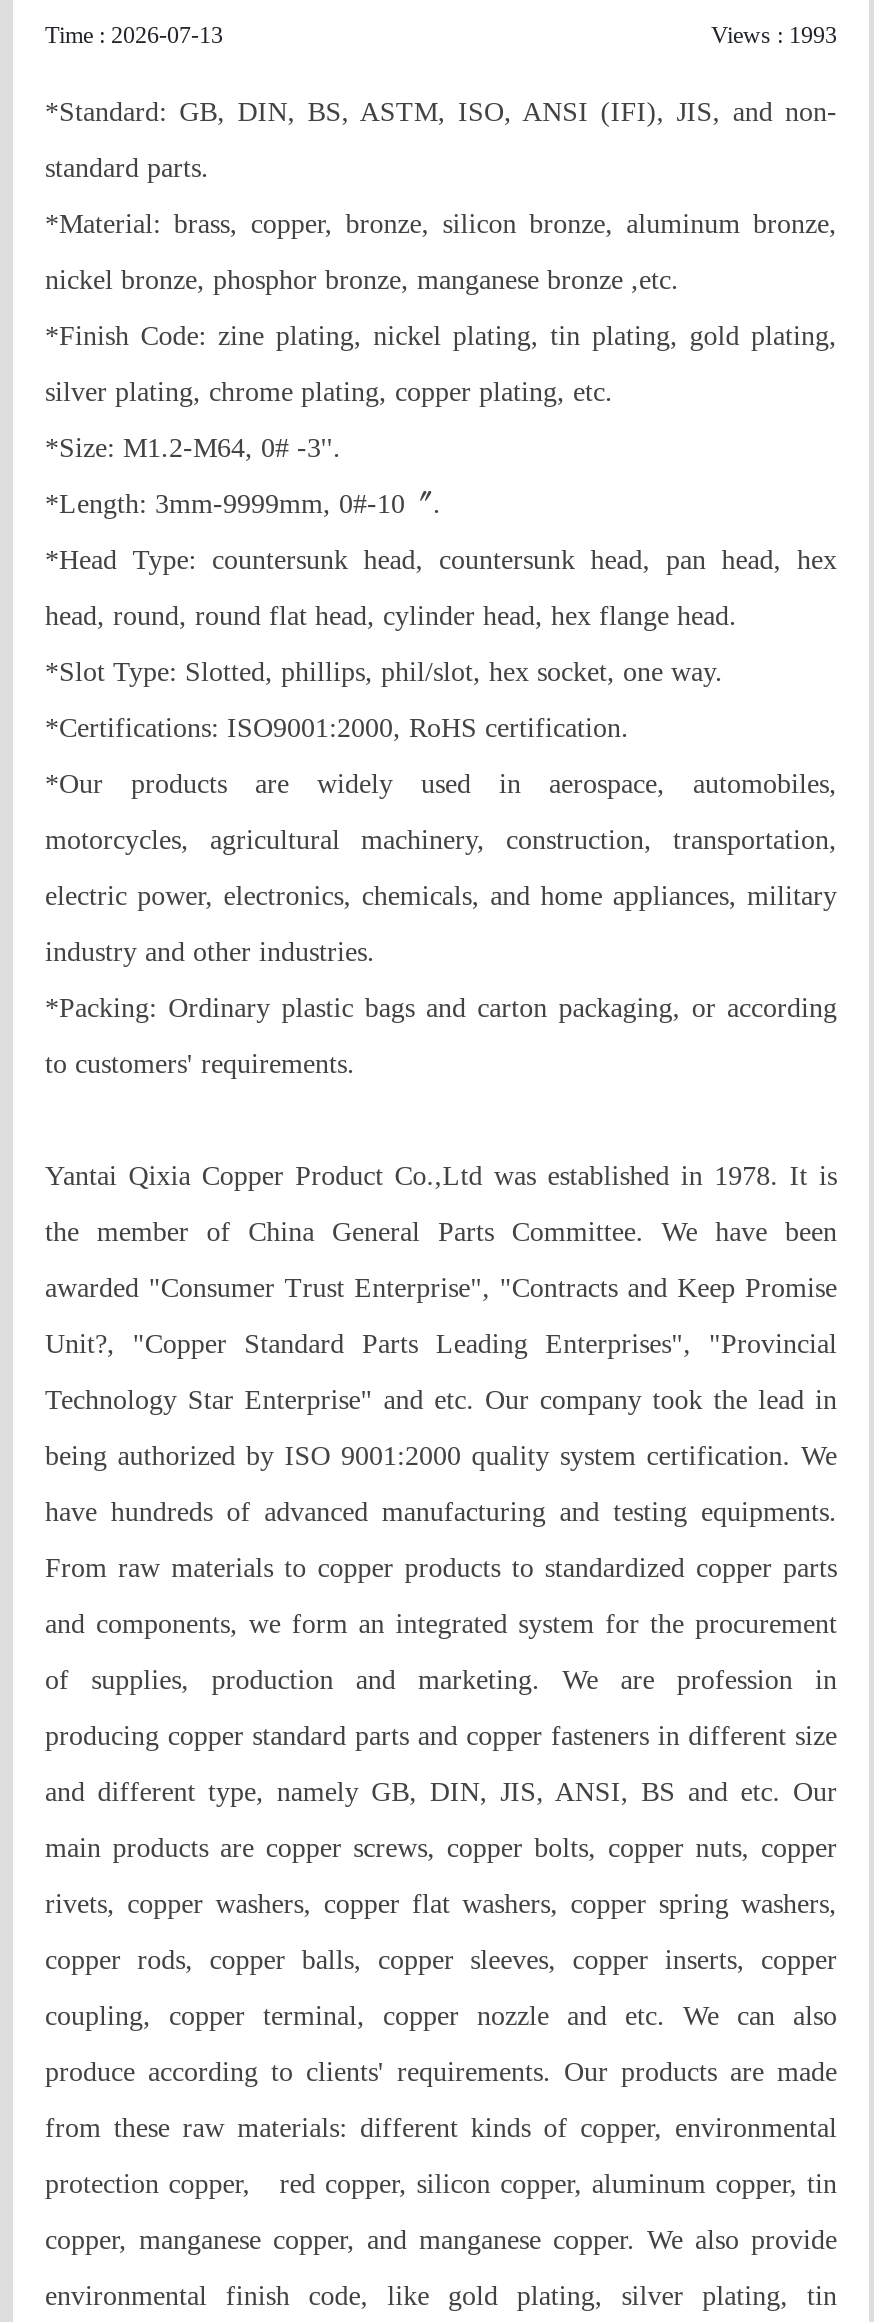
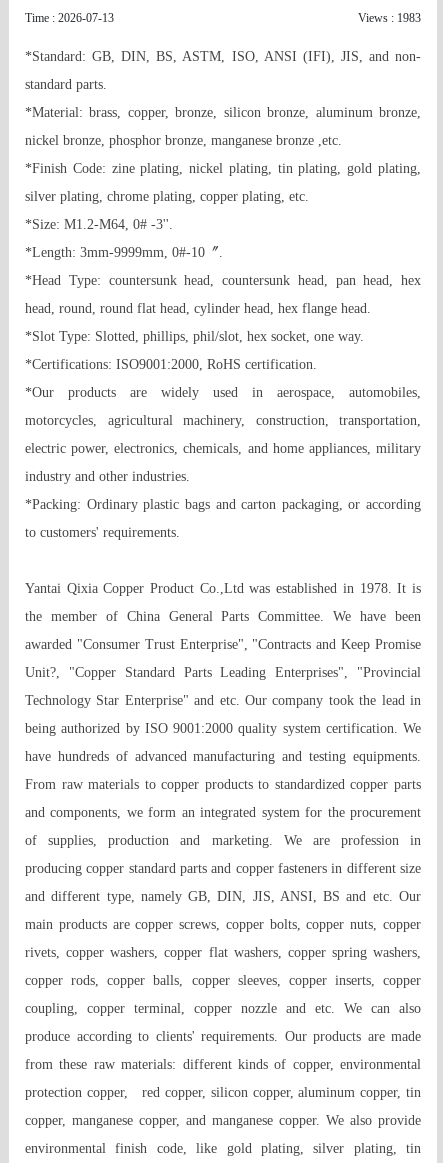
[711,20,837,48] Views : 1993 -> [358,11,421,25] Views : 1983

